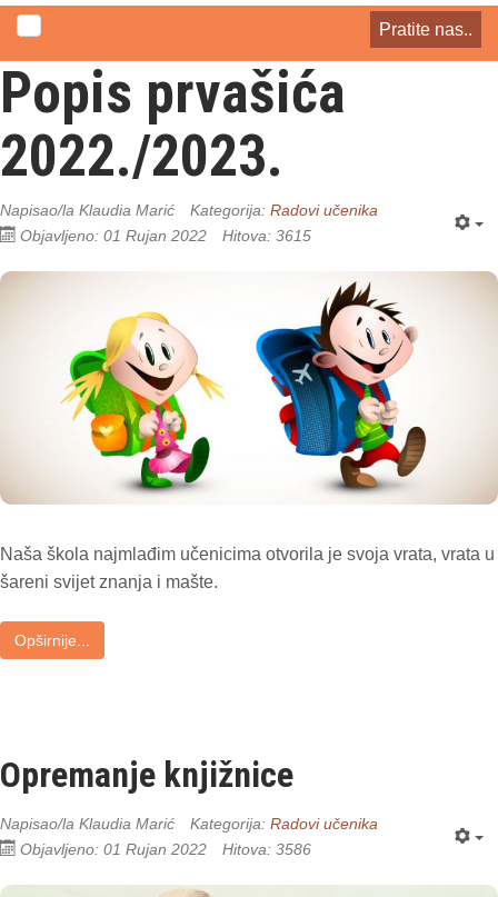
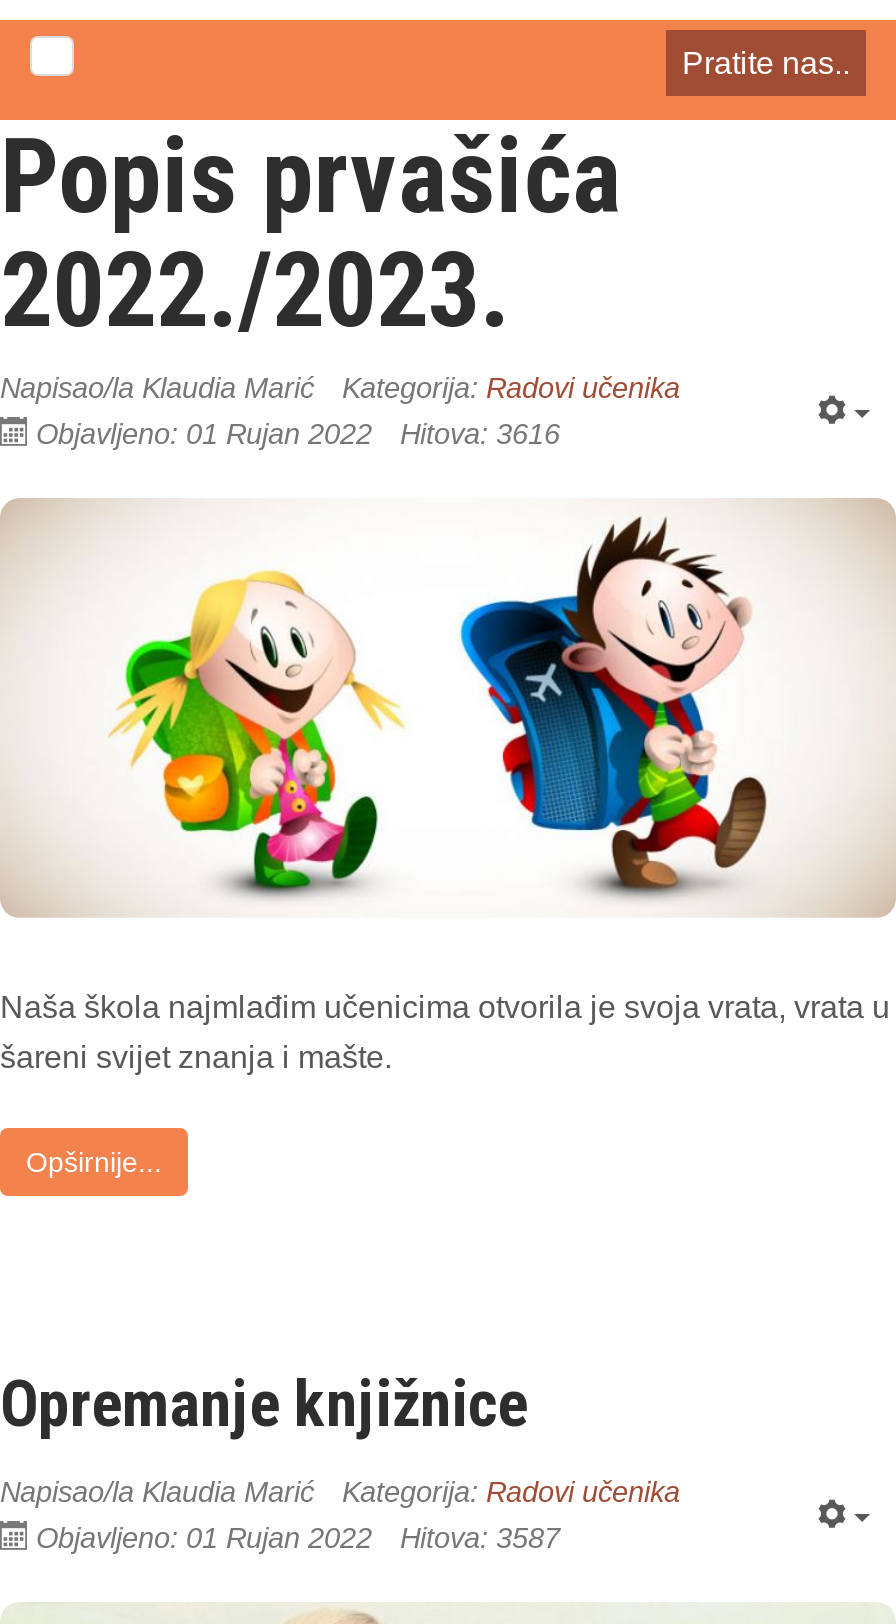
[20,226,311,244] Objavljeno: 01 Rujan 2022 Hitova: 3615 -> [36,417,560,449] Objavljeno: 01 Rujan 2022 Hitova: 3616
[20,840,311,858] Objavljeno: 01 Rujan 2022 Hitova: 3586 -> [36,1522,560,1554] Objavljeno: 01 Rujan 2022 Hitova: 3587

